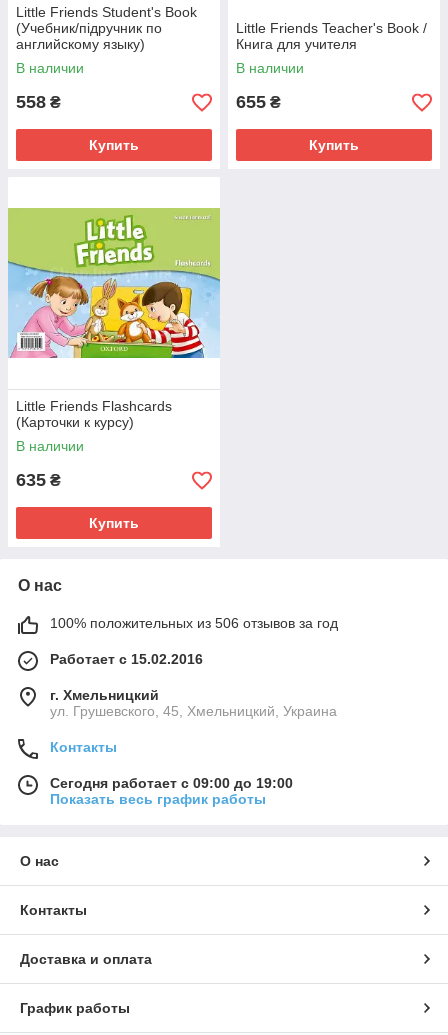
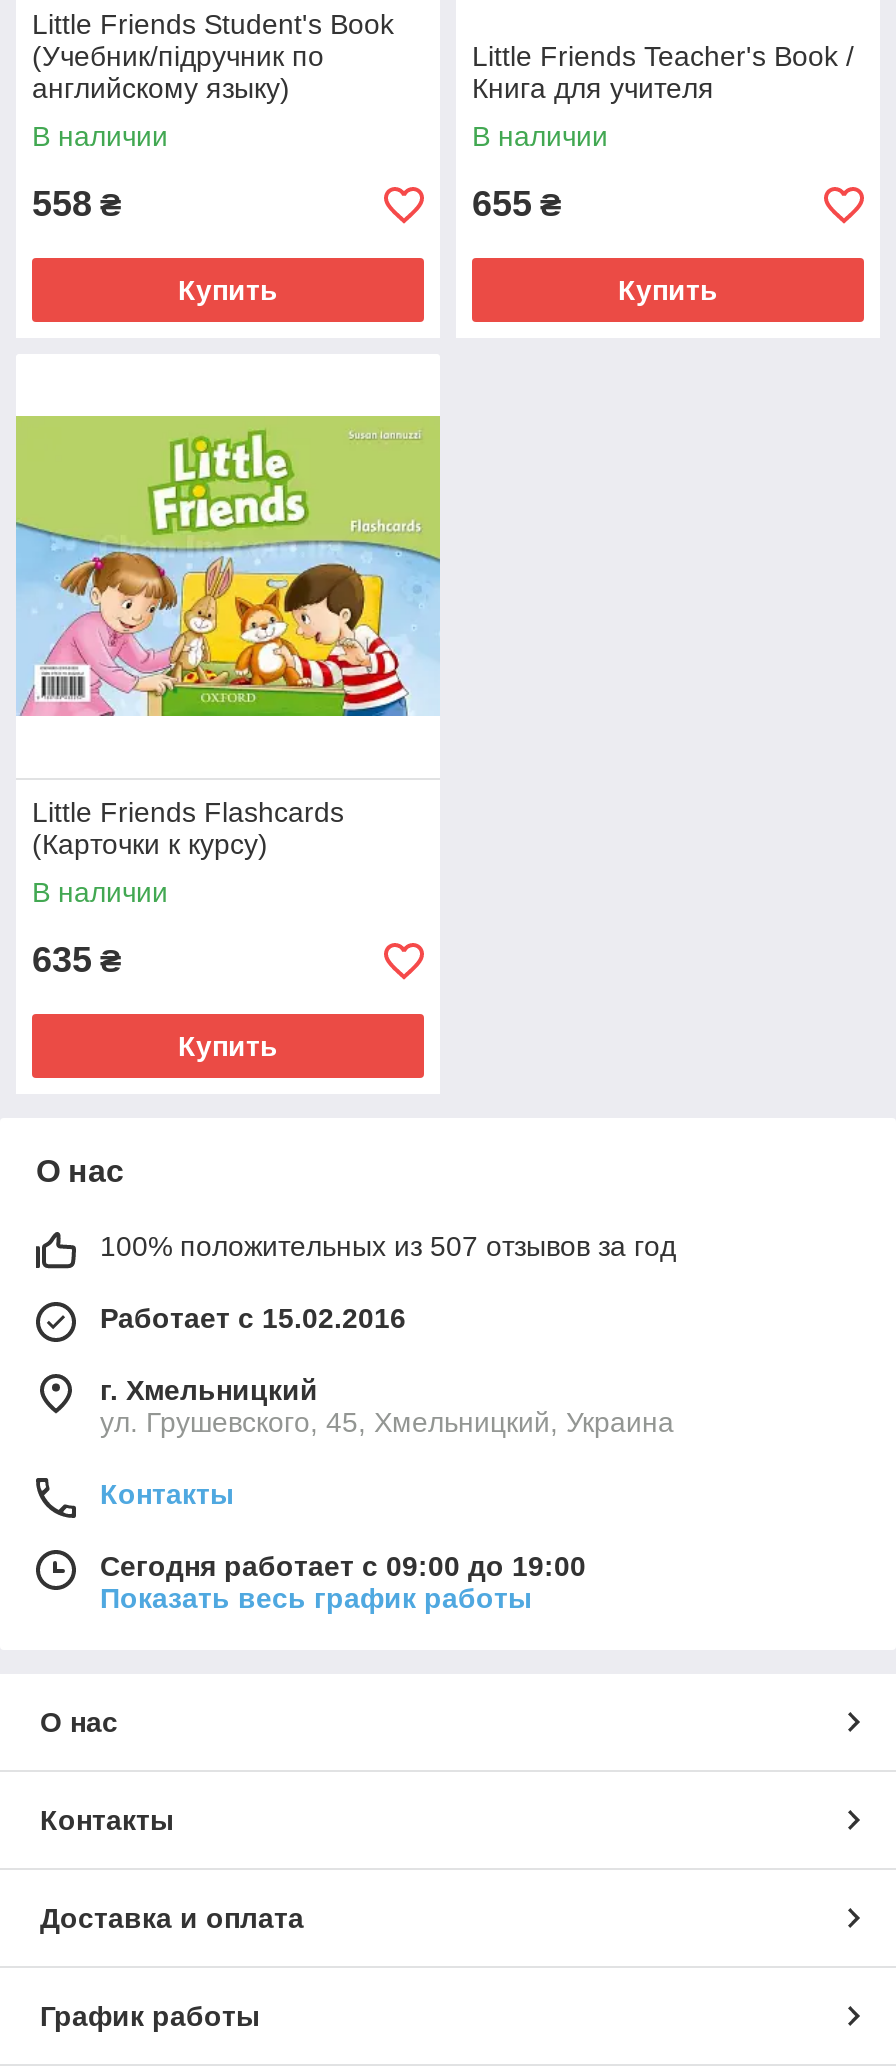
[50,615,338,631] 100% положительных из 506 отзывов за год -> [100,1230,676,1262] 100% положительных из 507 отзывов за год

